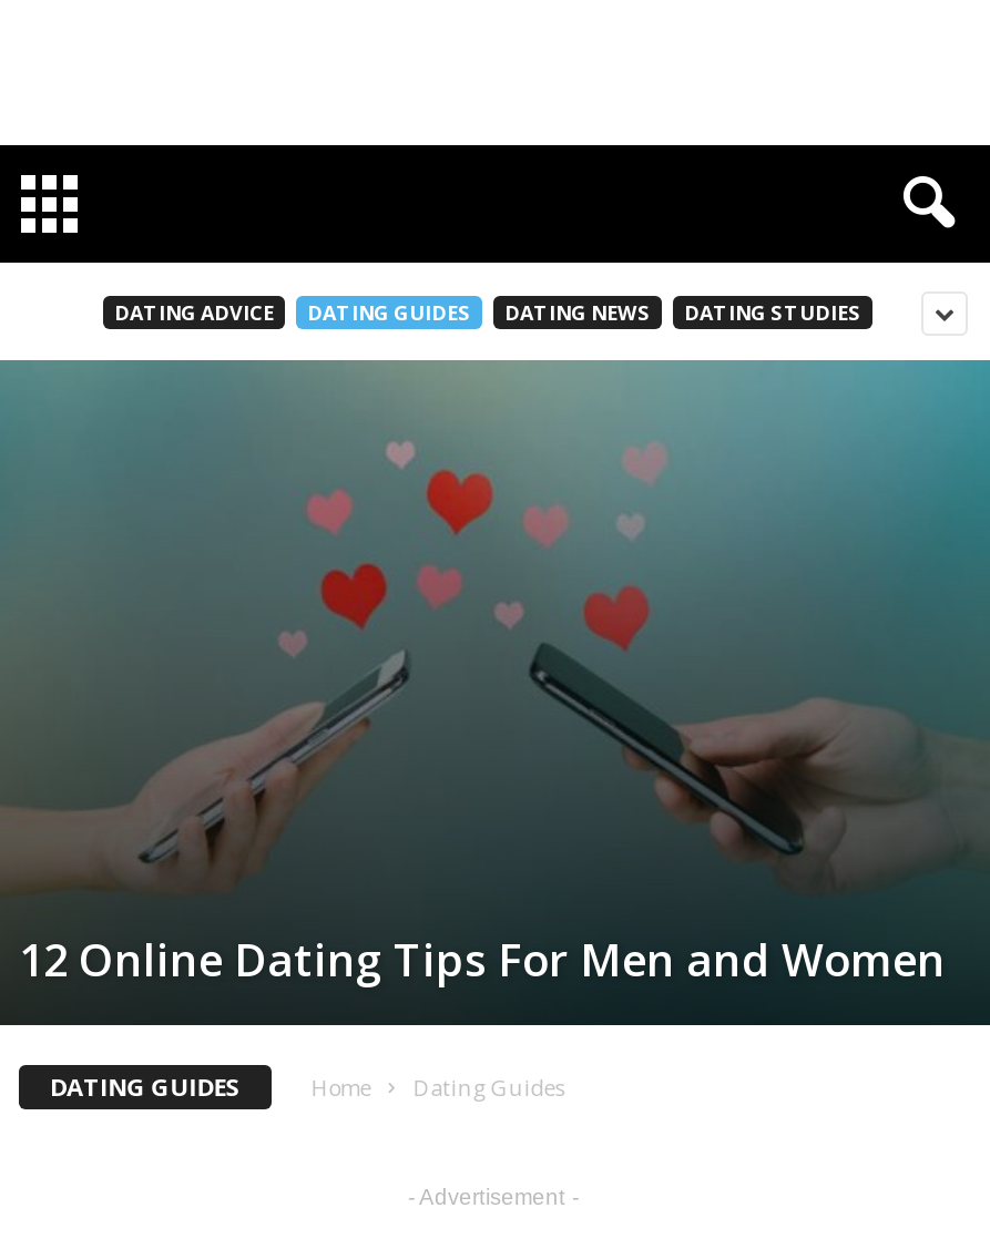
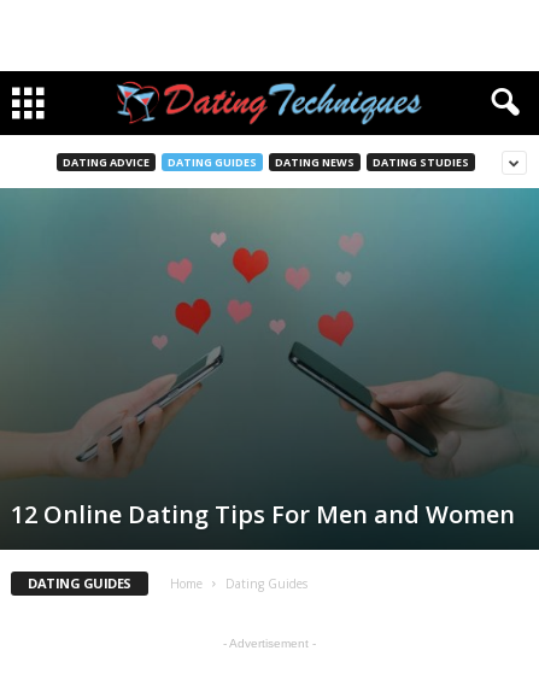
none -> [117,81,422,125] [image]

